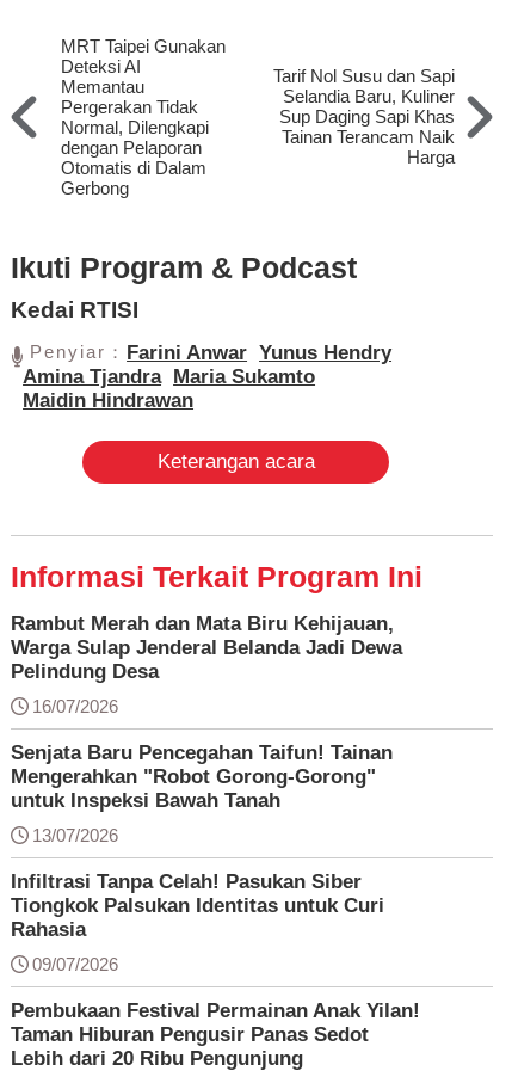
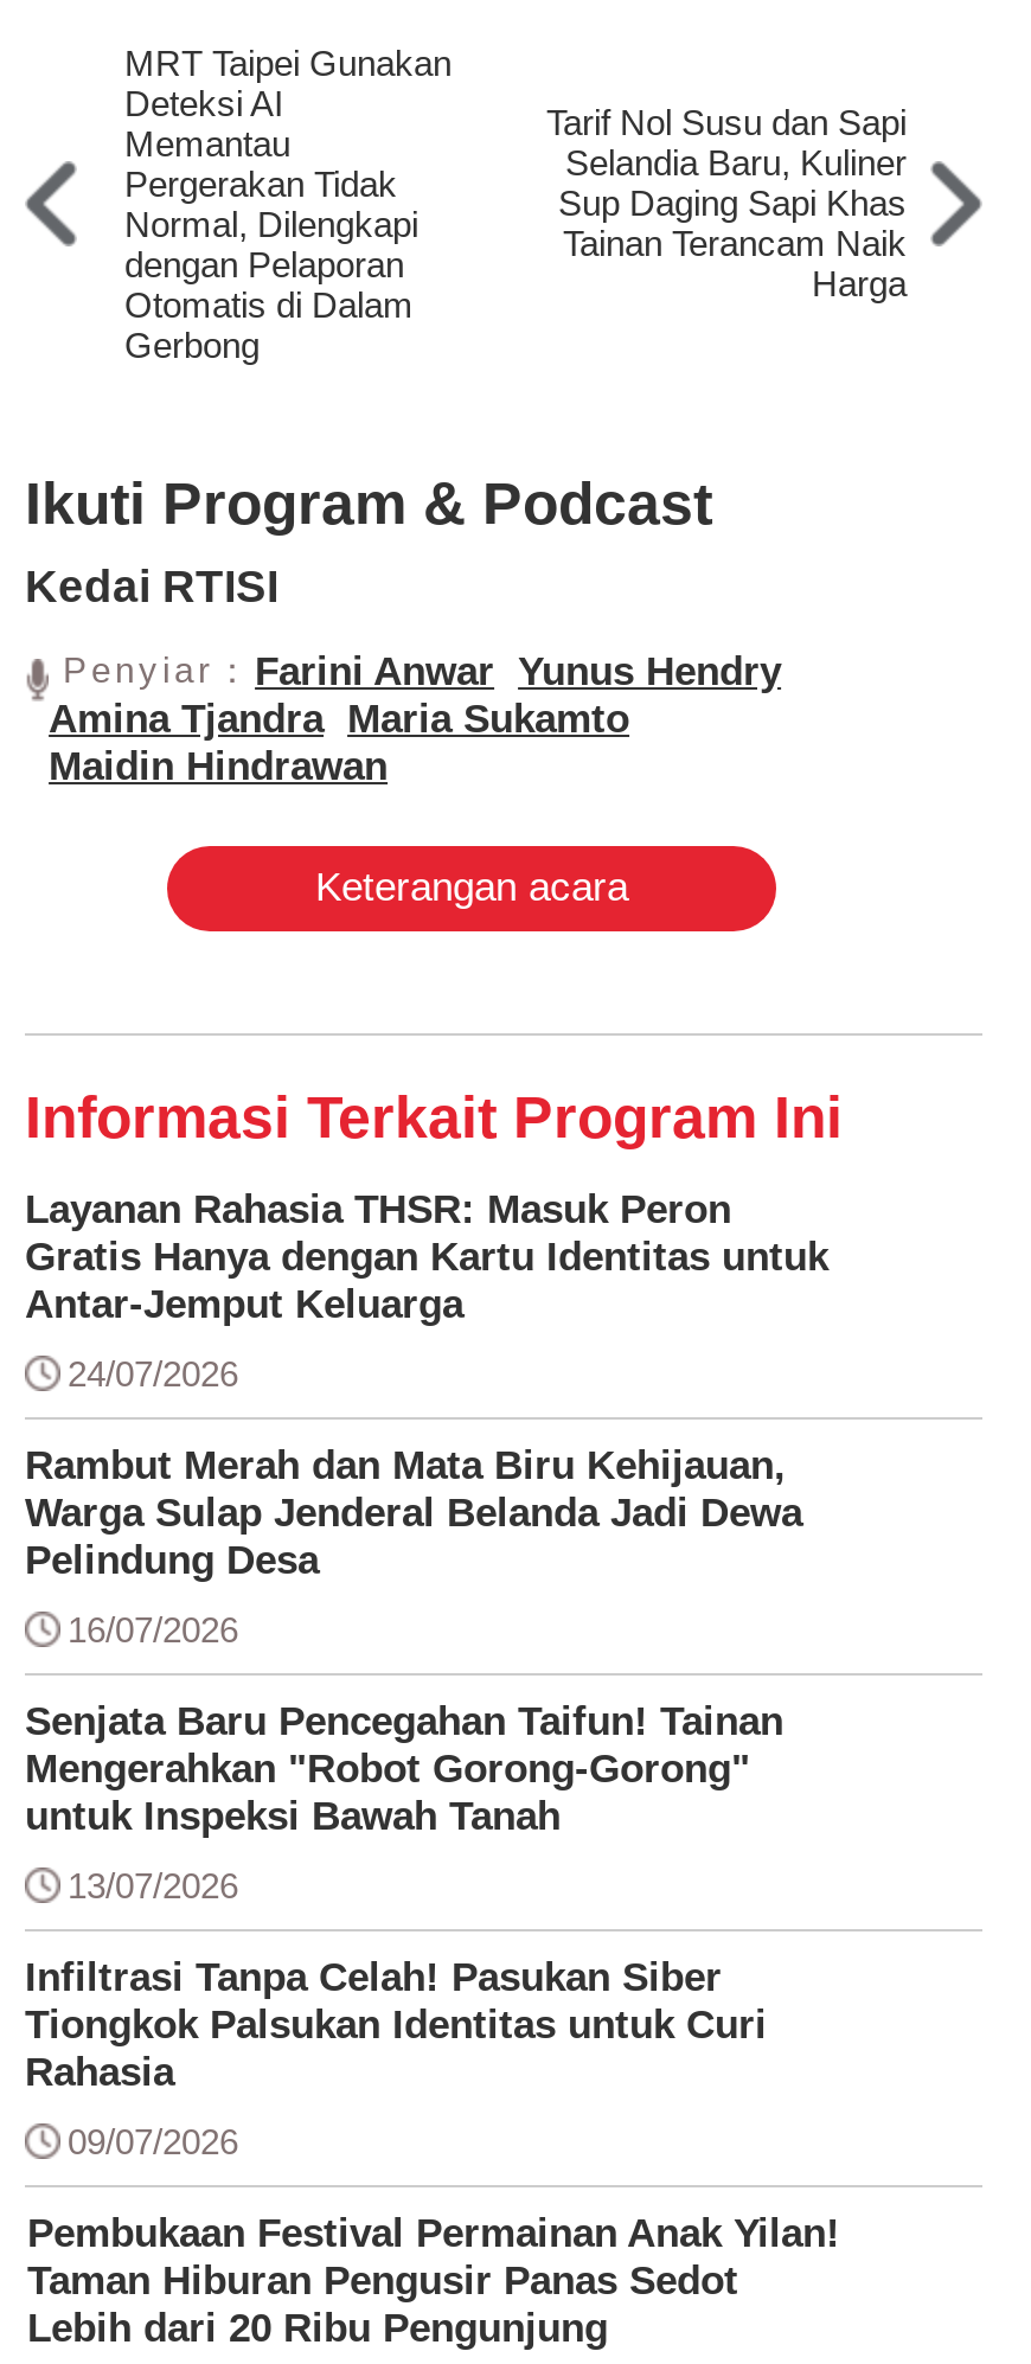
none -> [25,1187,828,1393] Layanan Rahasia THSR: Masuk Peron | Gratis Hanya dengan Kartu Identitas untuk | Antar-Jemput Keluarga | 24/07/2026

